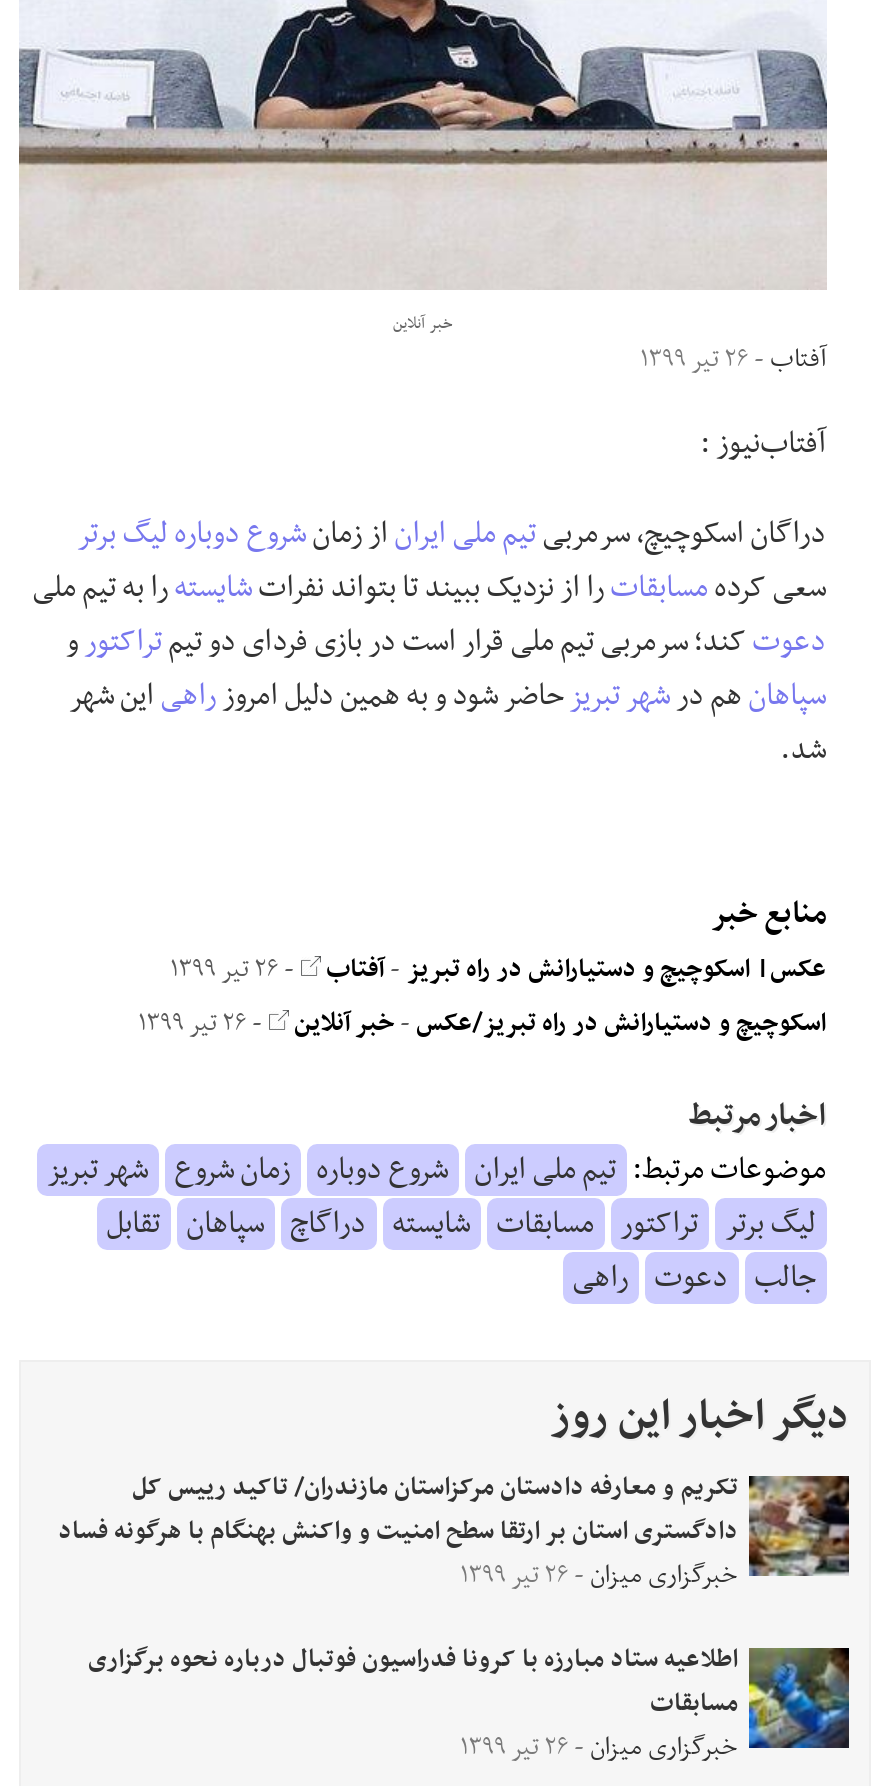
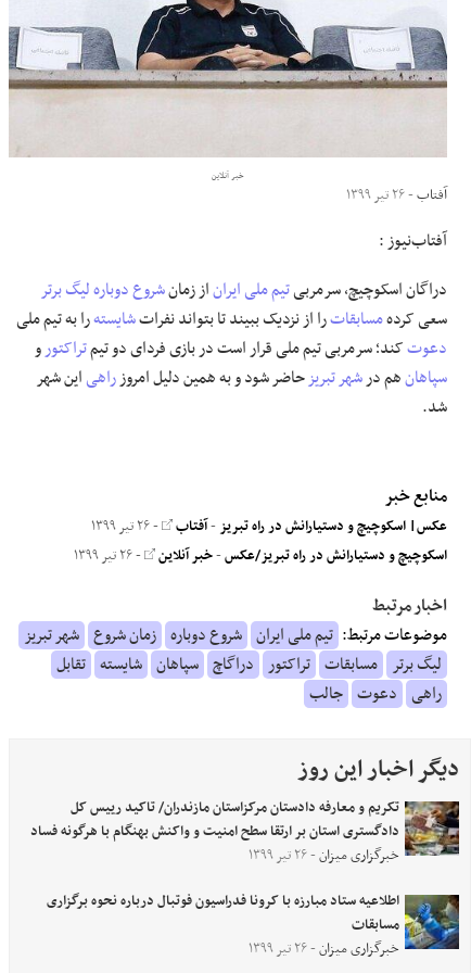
[106,1199,816,1251] لیگ برتر تراکتور مسابقات شایسته دراگاچ سپاهان تقابل -> [56,651,441,679] لیگ برتر مسابقات تراکتور دراگاچ سپاهان شایسته تقابل
[572,1253,816,1305] جالب دعوت راهی -> [309,680,441,709] راهی دعوت جالب

